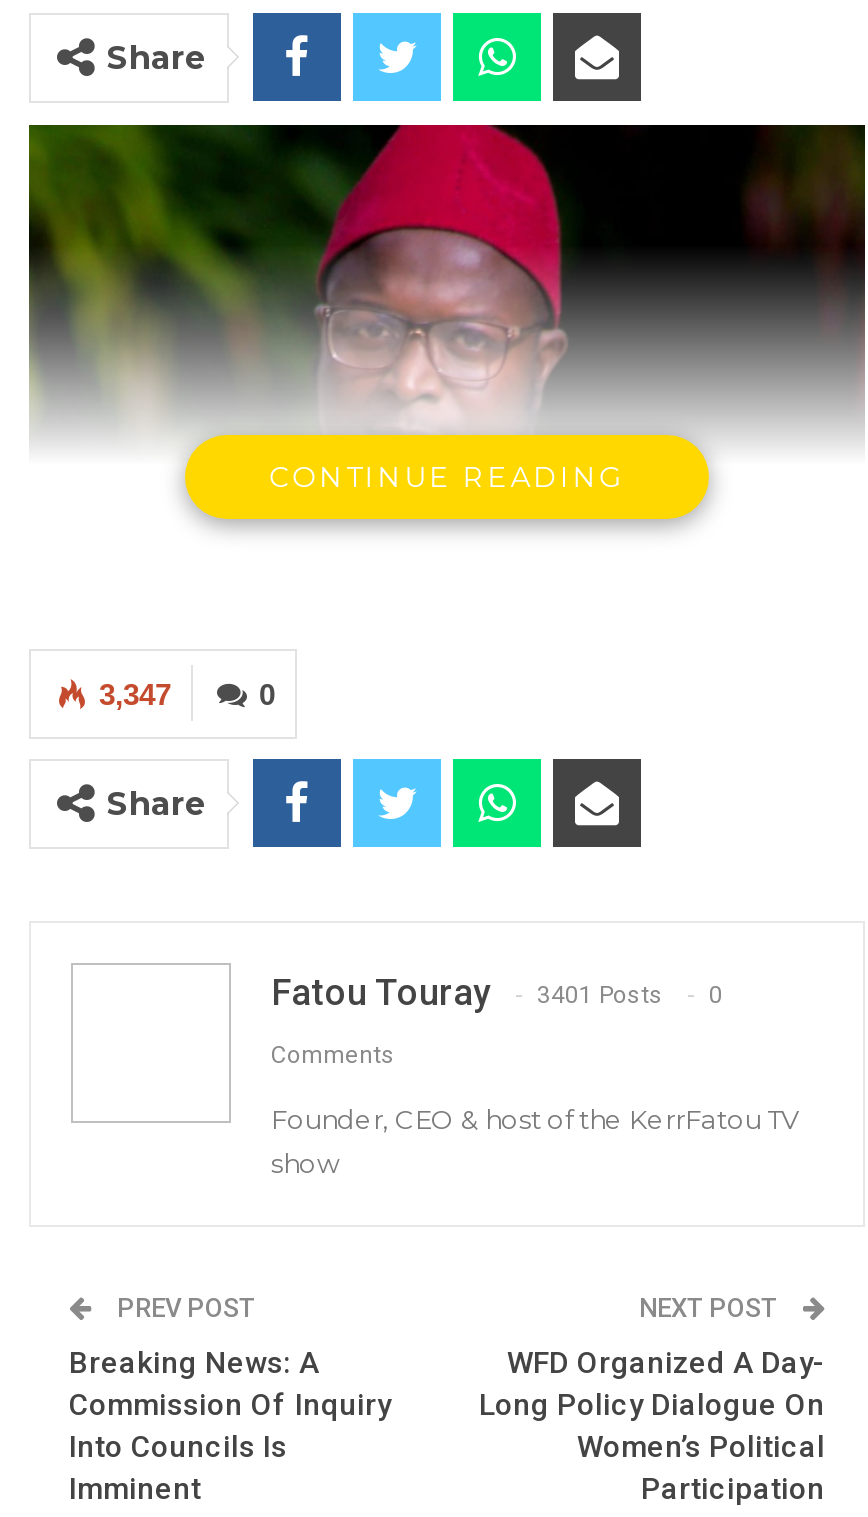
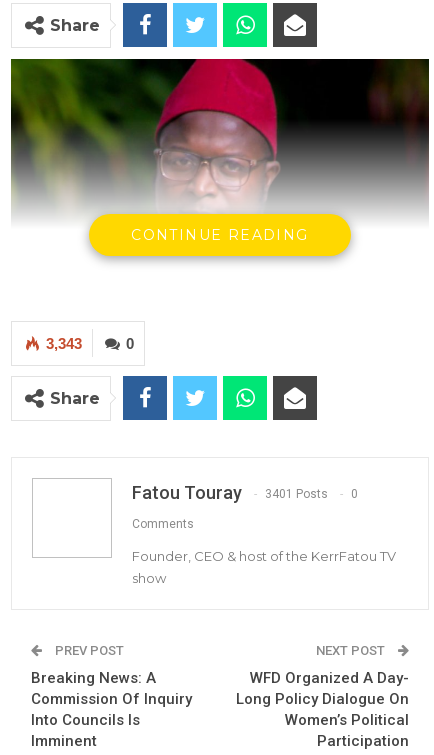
[99,676,171,710] 3,347 -> [46,335,82,352] 3,343

